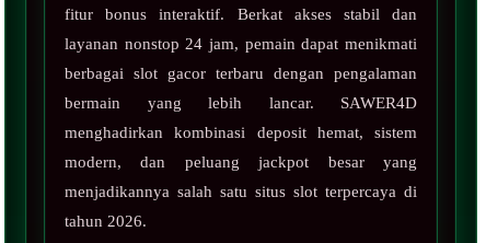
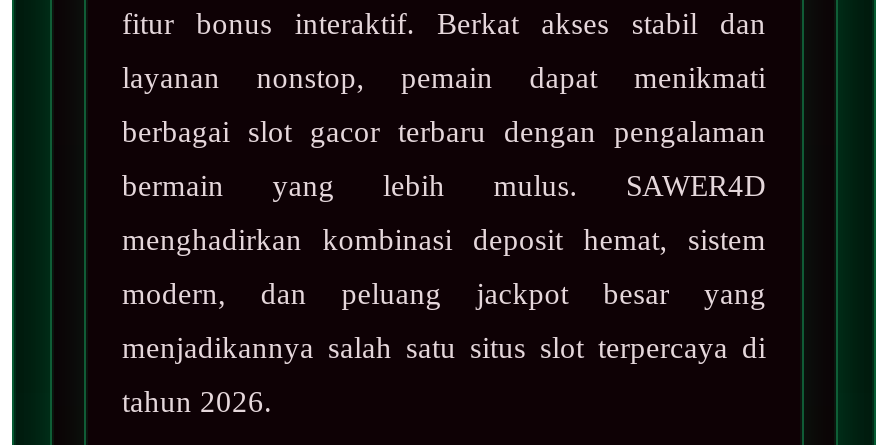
[65,35,417,53] layanan nonstop 24 jam, pemain dapat menikmati -> [122,63,766,95] layanan nonstop, pemain dapat menikmati
[65,94,417,112] bermain yang lebih lancar. SAWER4D -> [122,171,766,203] bermain yang lebih mulus. SAWER4D

